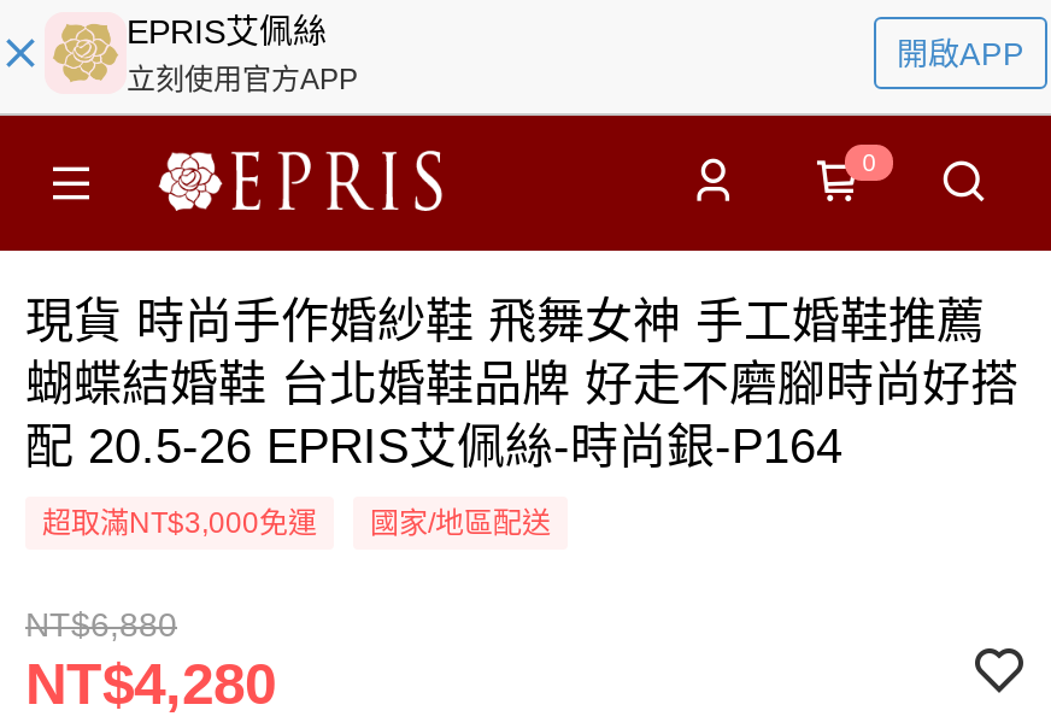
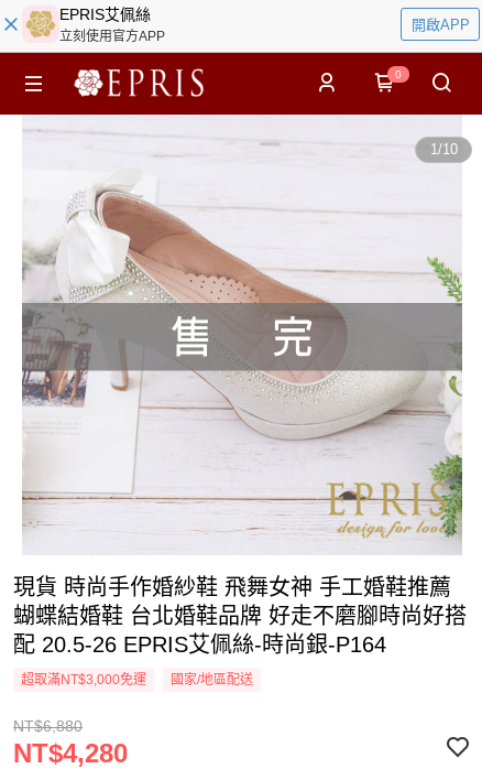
none -> [21,189,463,554] [image]
none -> [430,141,457,158] 1/10

